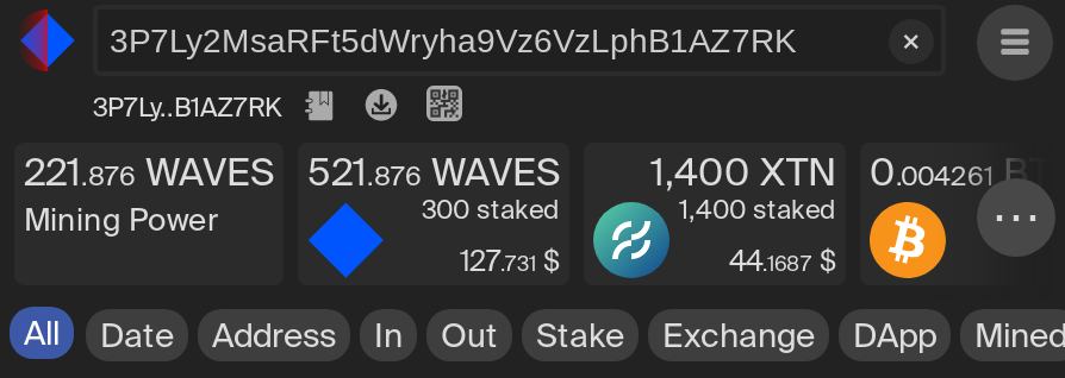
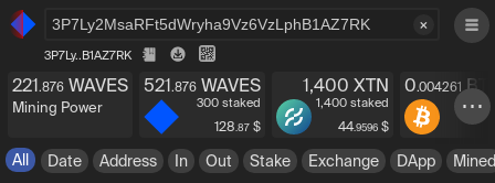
[460,250,560,278] 127.731 $ -> [214,121,261,134] 128.87 $
[729,250,836,278] 44.1687 $ -> [338,121,389,134] 44.9596 $

